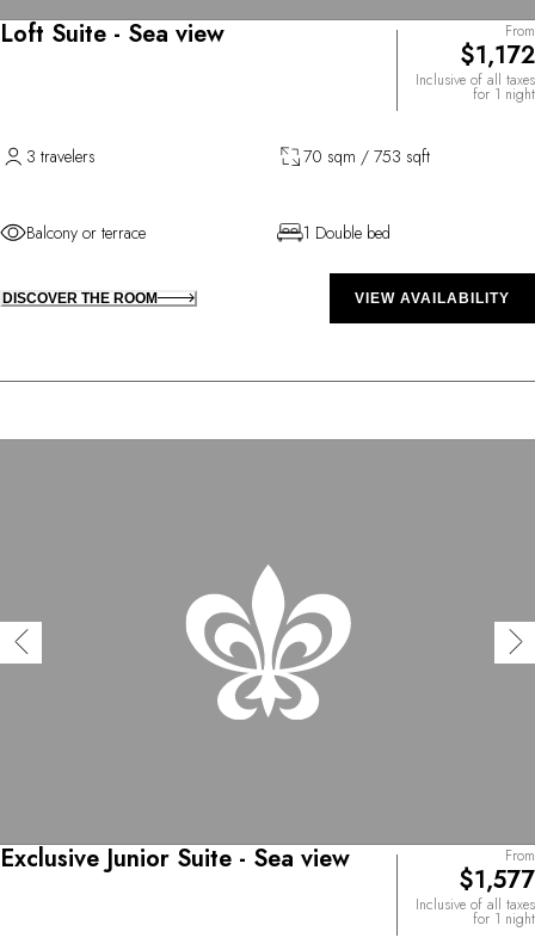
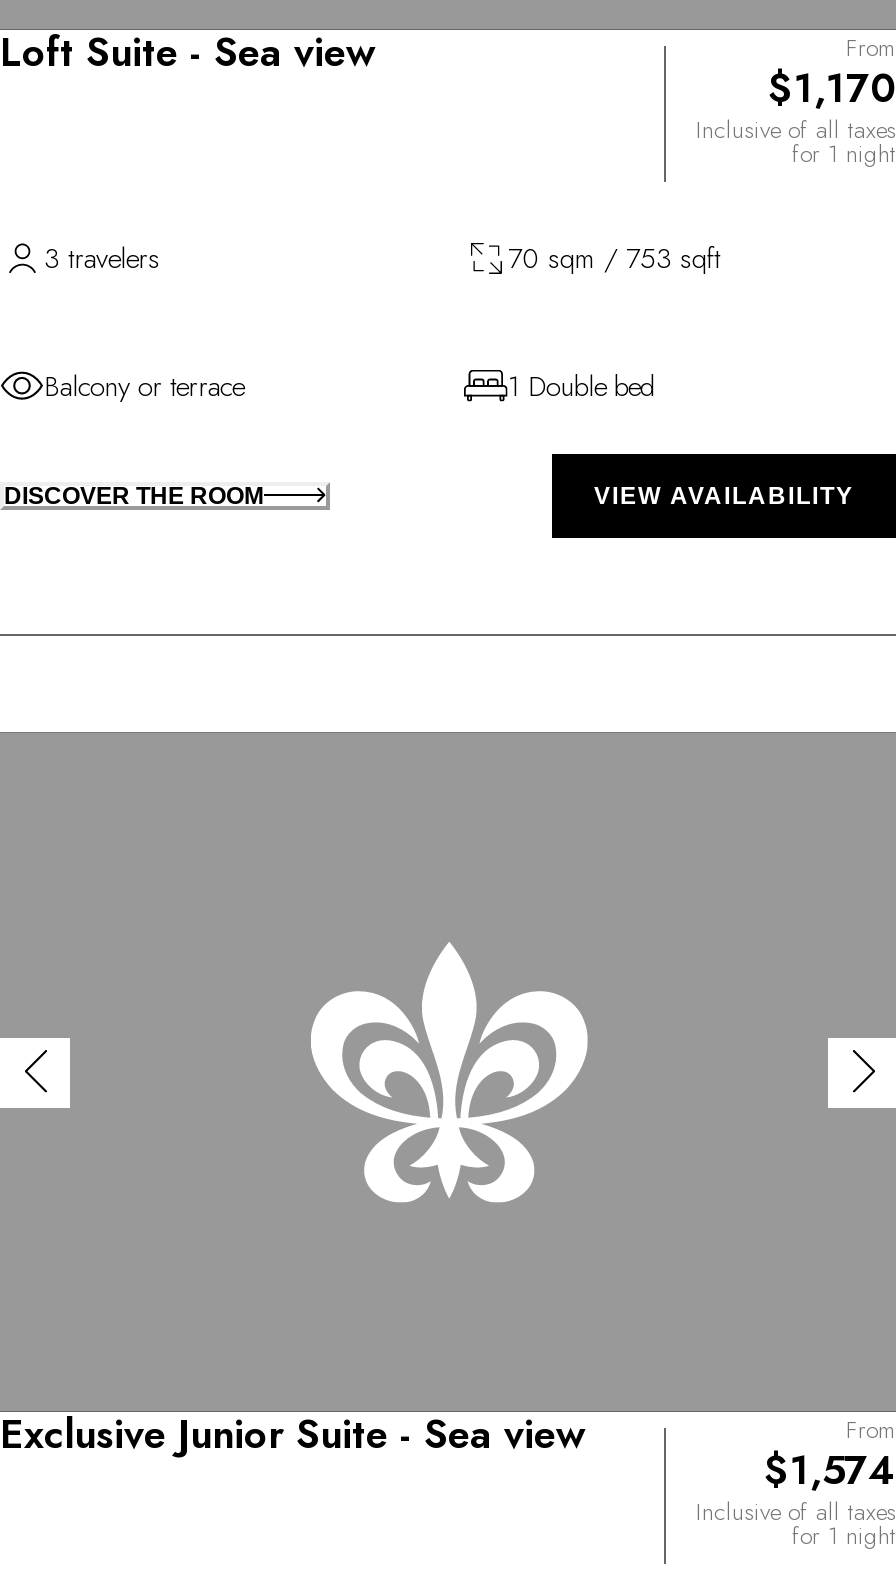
[460,38,535,72] $1,172 -> [768,59,896,117] $1,170
[459,863,535,898] $1,577 -> [764,1443,896,1501] $1,574

